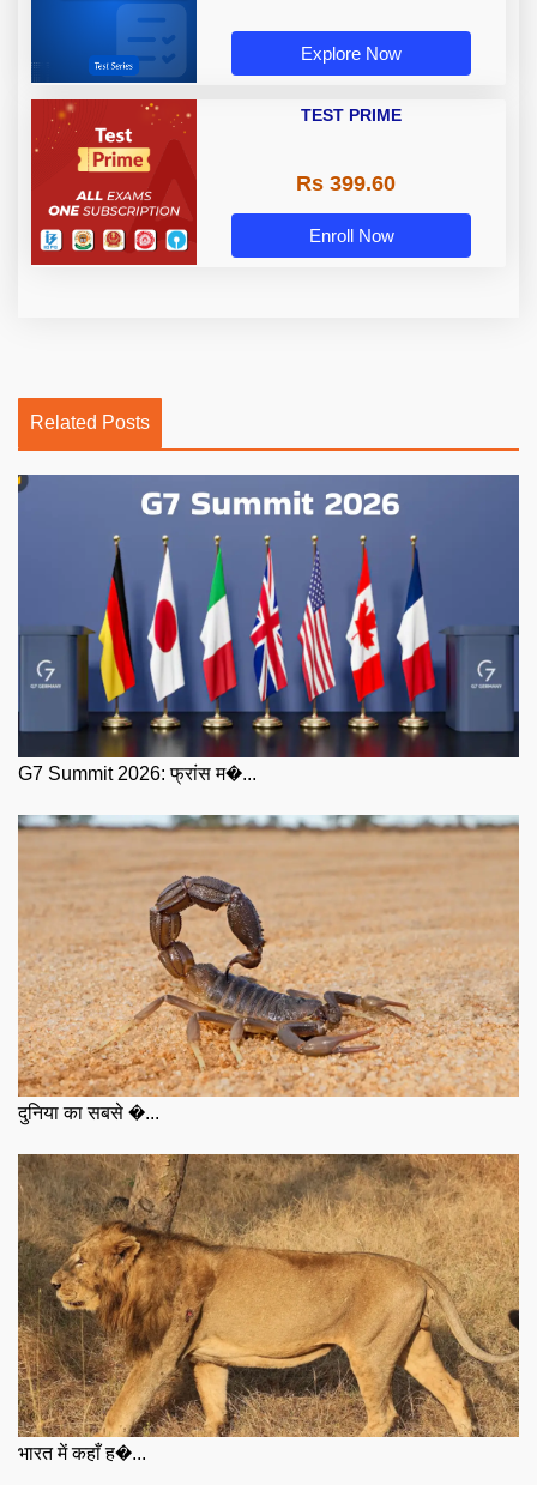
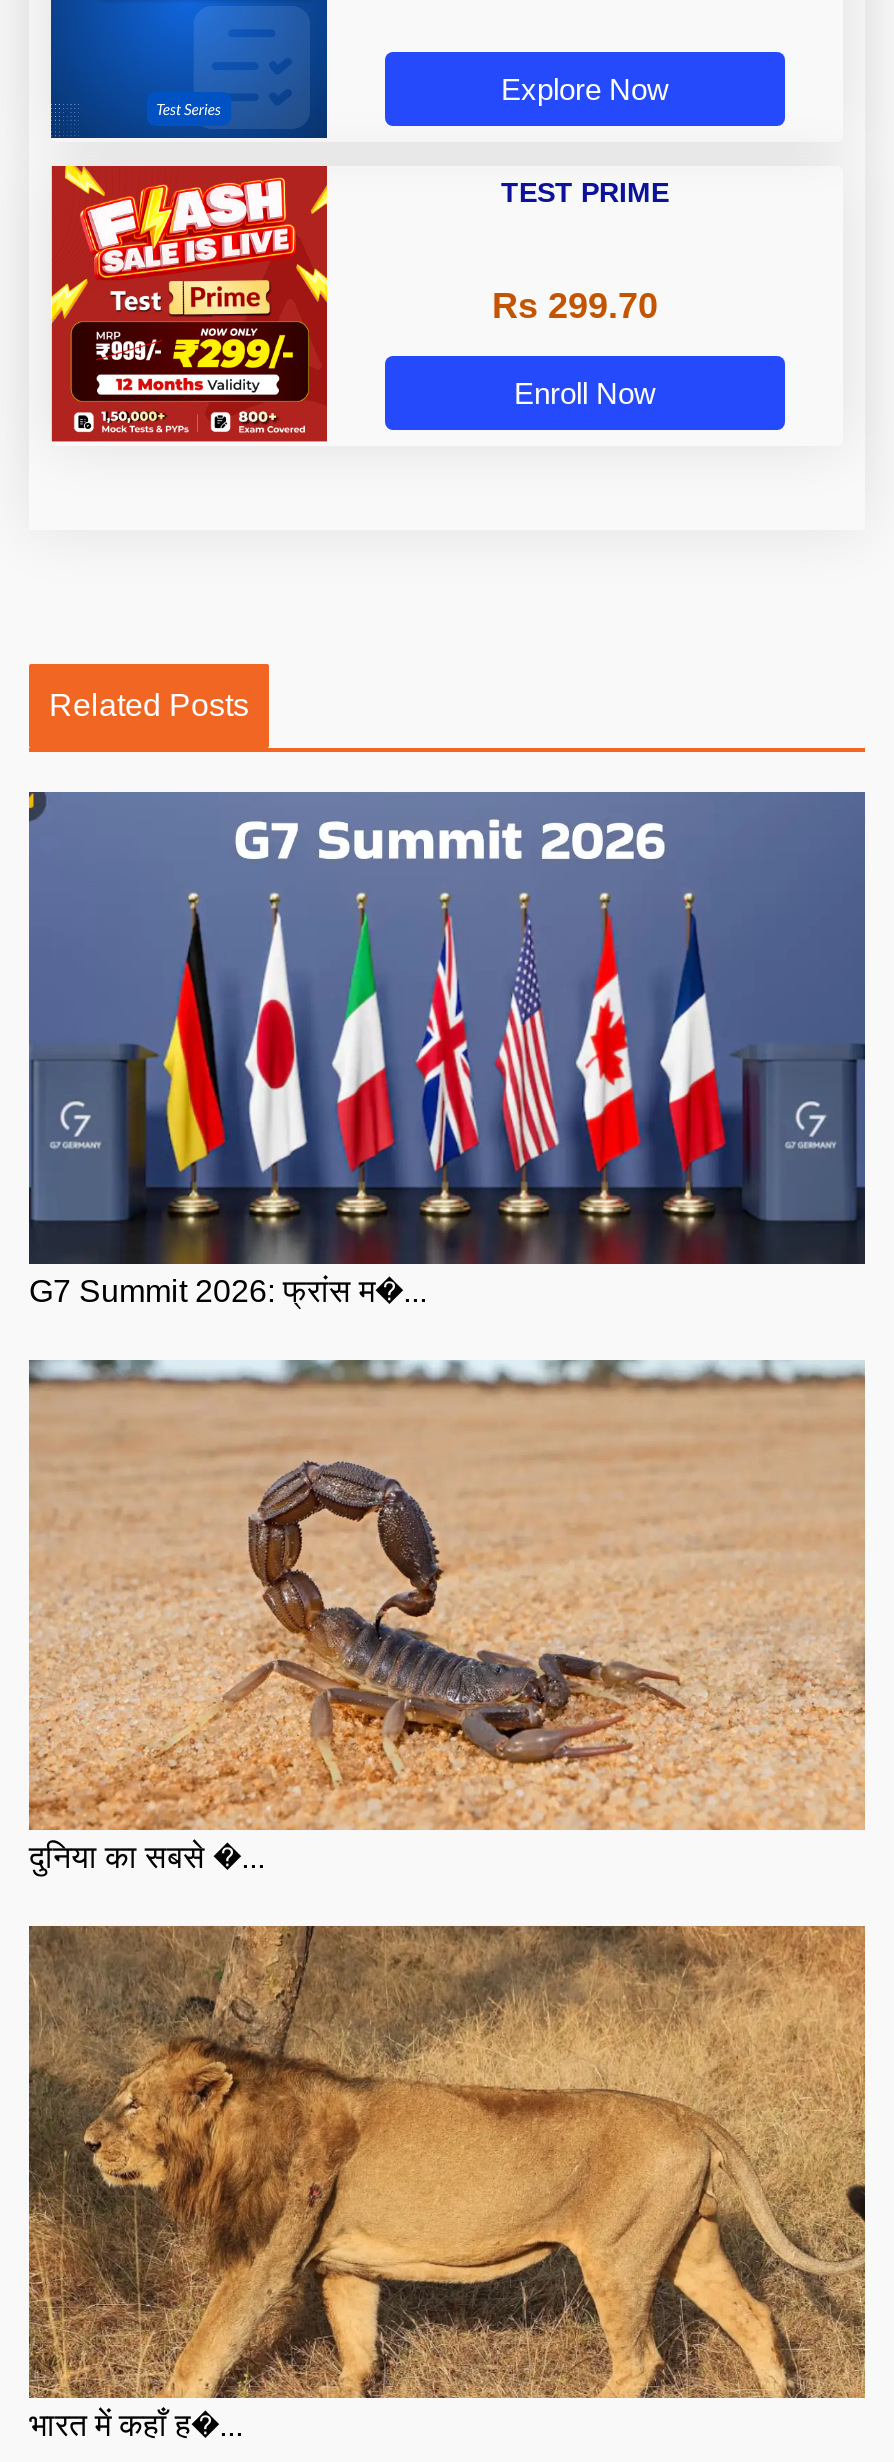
[30,98,198,260] [image] -> [49,164,329,436] [image]
[295,172,395,196] Rs 399.60 -> [492,286,658,326] Rs 299.70

